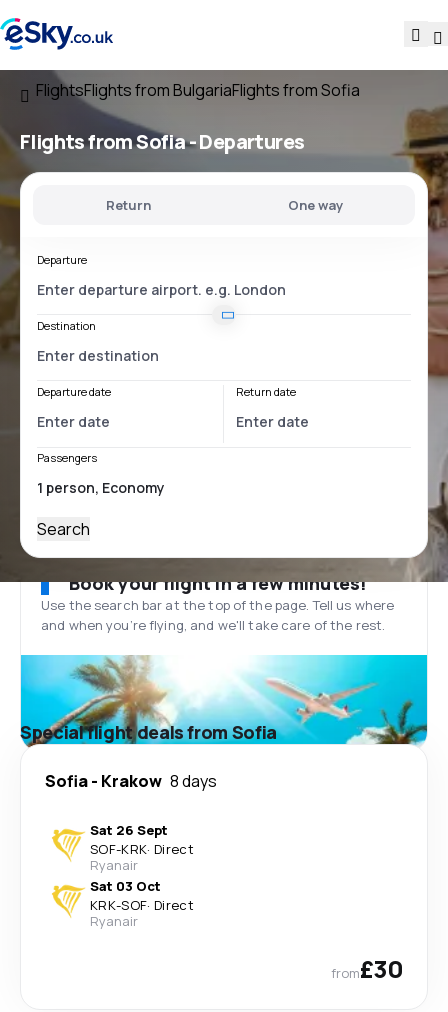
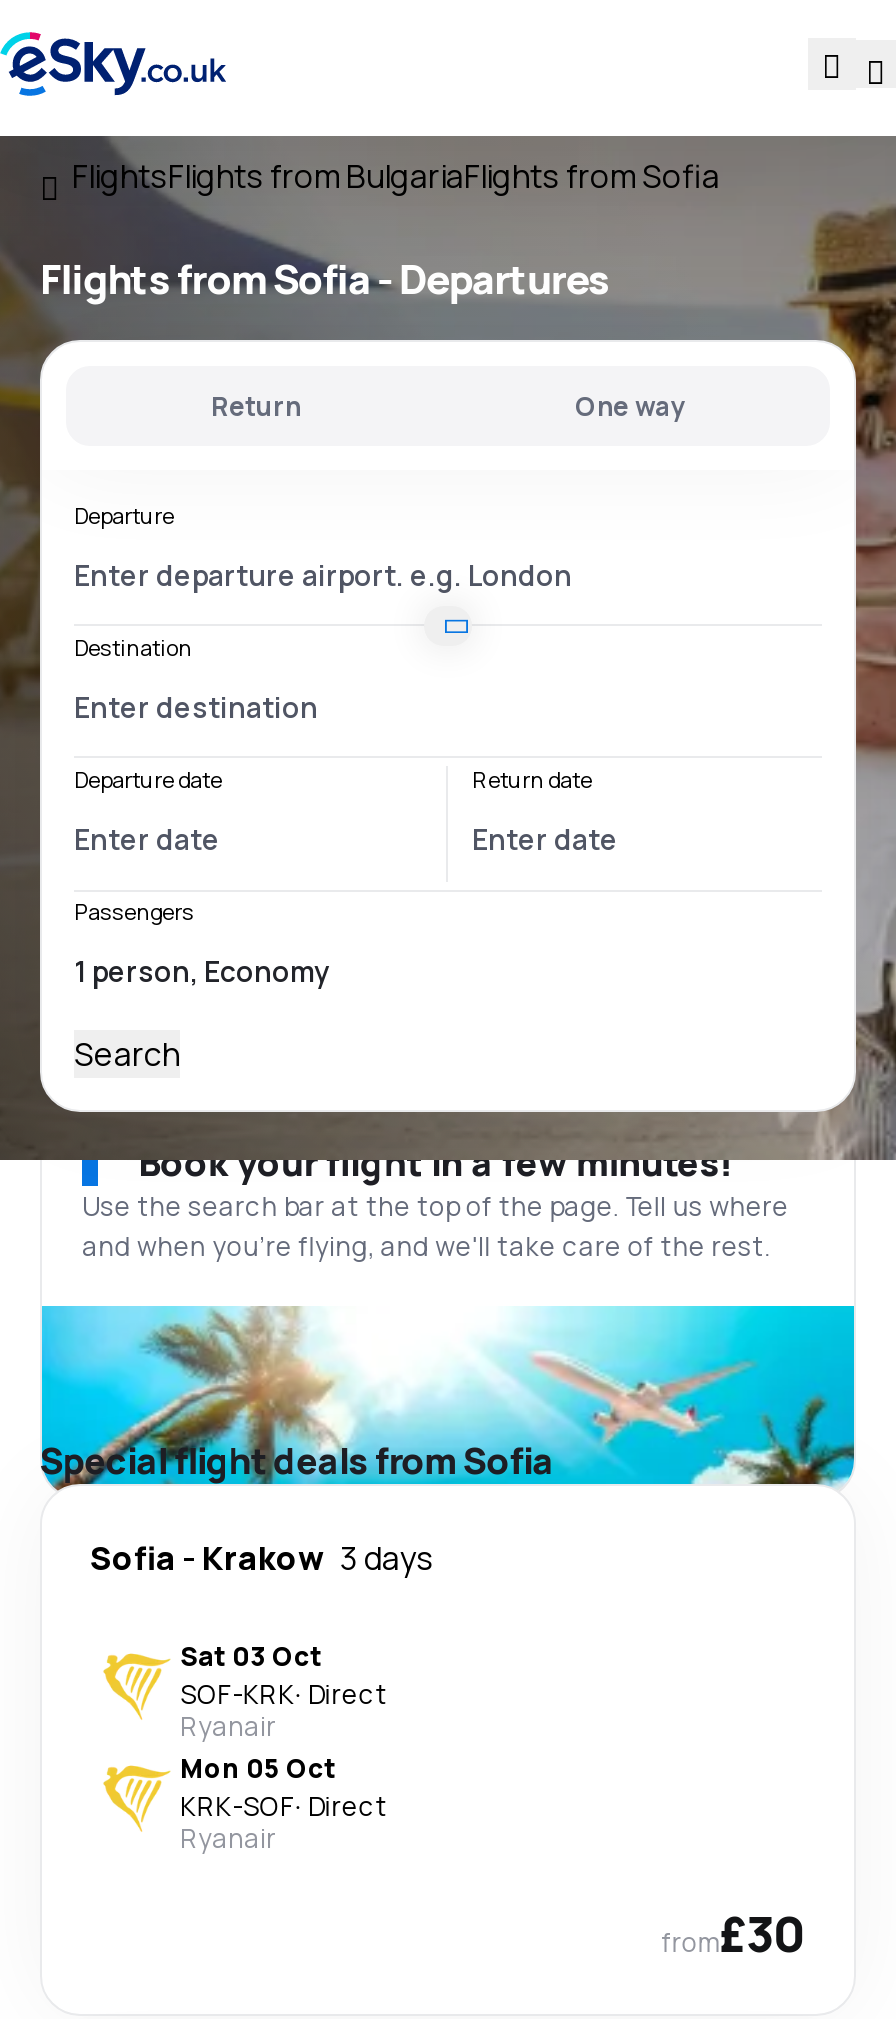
[45,770,217,792] Sofia - Krakow 8 days -> [90,1536,434,1580] Sofia - Krakow 3 days
[90,821,168,839] Sat 26 Sept -> [180,1638,322,1674] Sat 03 Oct
[90,877,161,895] Sat 03 Oct -> [180,1750,336,1786] Mon 05 Oct

